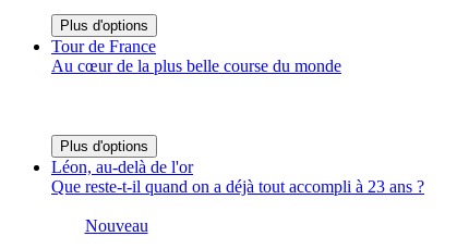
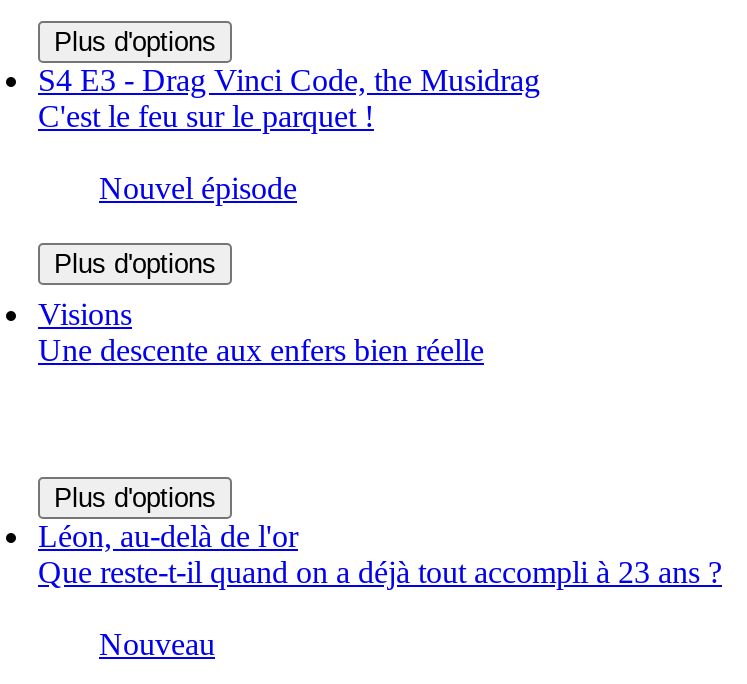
[51,37,341,75] Tour de France | Au cœur de la plus belle course du monde -> [38,64,540,368] S4 E3 - Drag Vinci Code, the Musidrag | C'est le feu sur le parquet ! | Nouvel épisode | Plus d'options | Visions | Une descente aux enfers bien réelle

